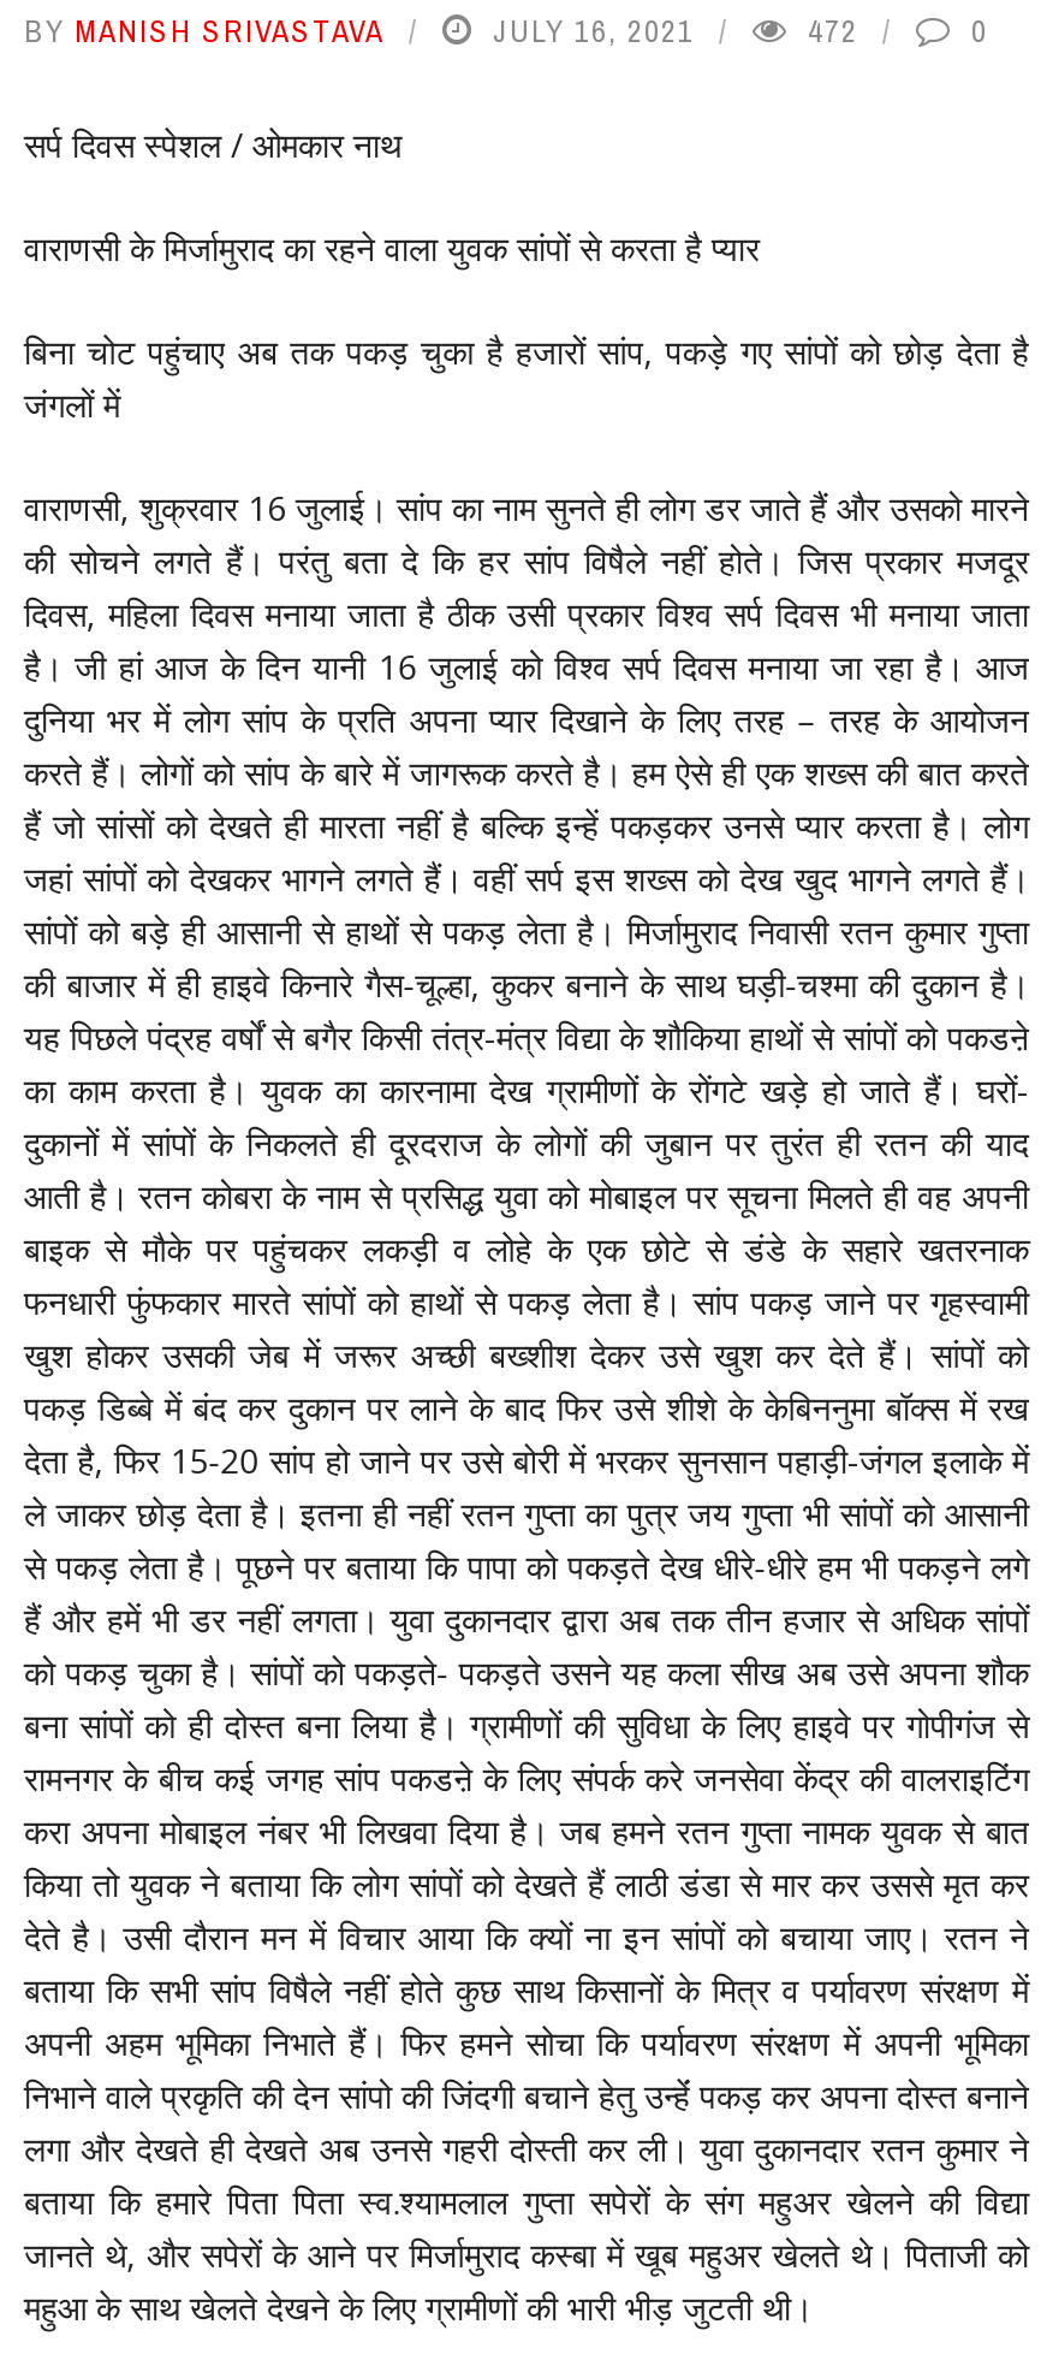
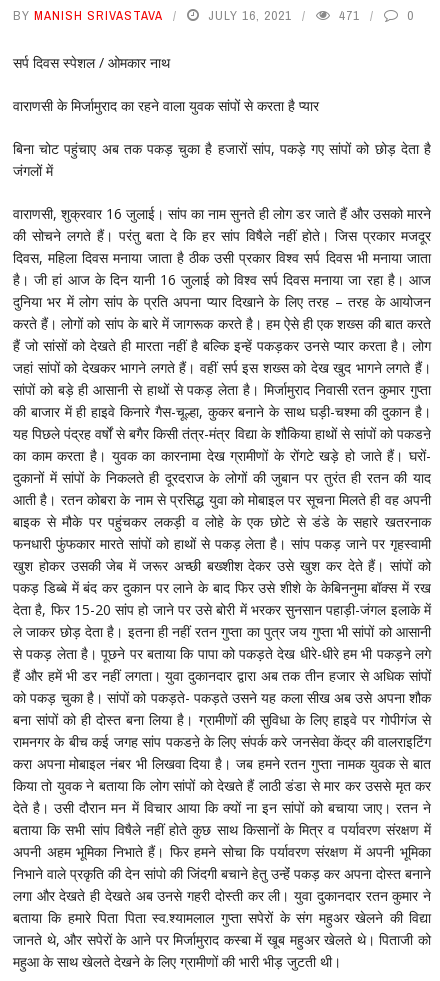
[808,11,858,52] 472 -> [339,7,360,24] 471

